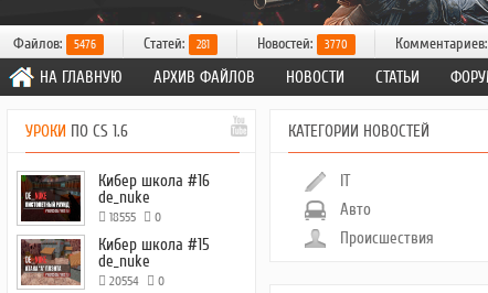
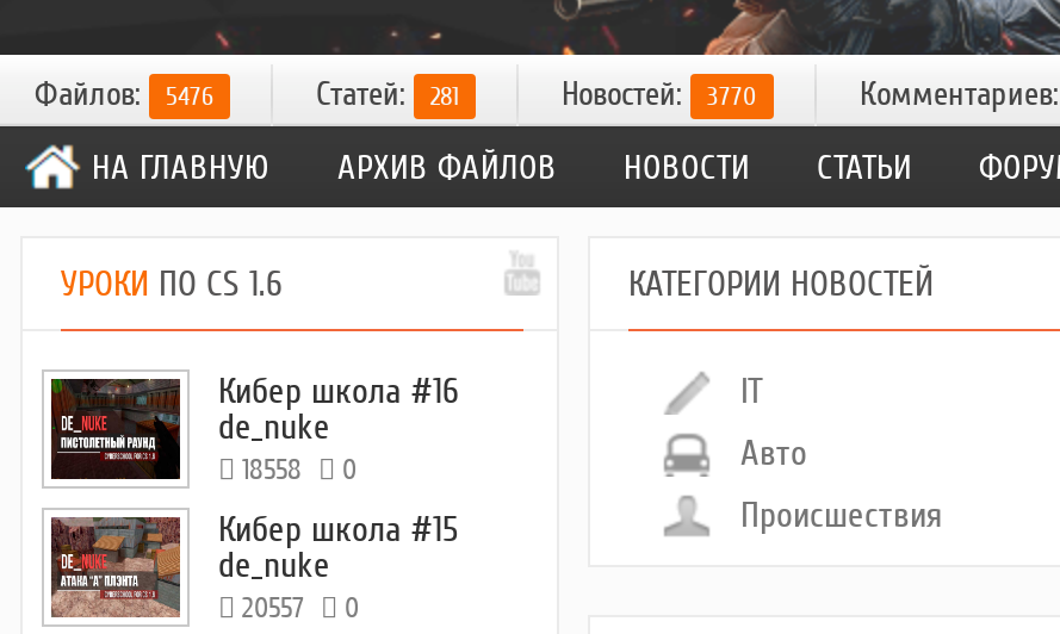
[106,209,139,226] 18555 -> [235,453,309,489] 18558
[106,273,142,290] 20554 -> [235,591,311,627] 20557

